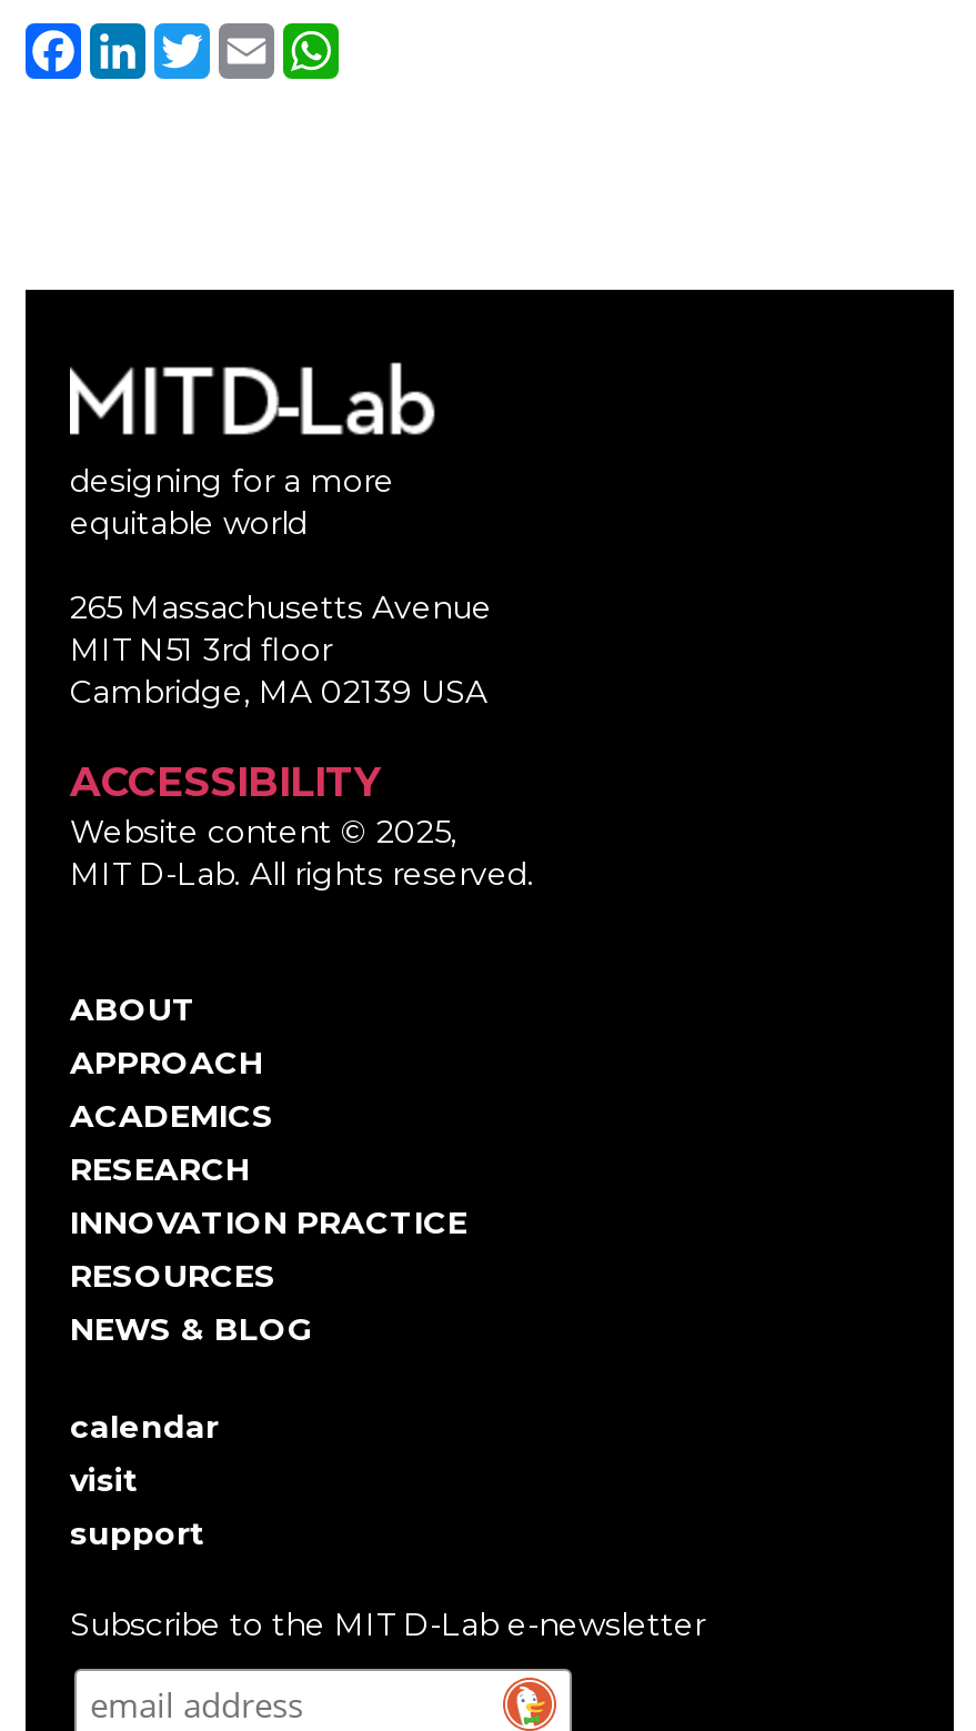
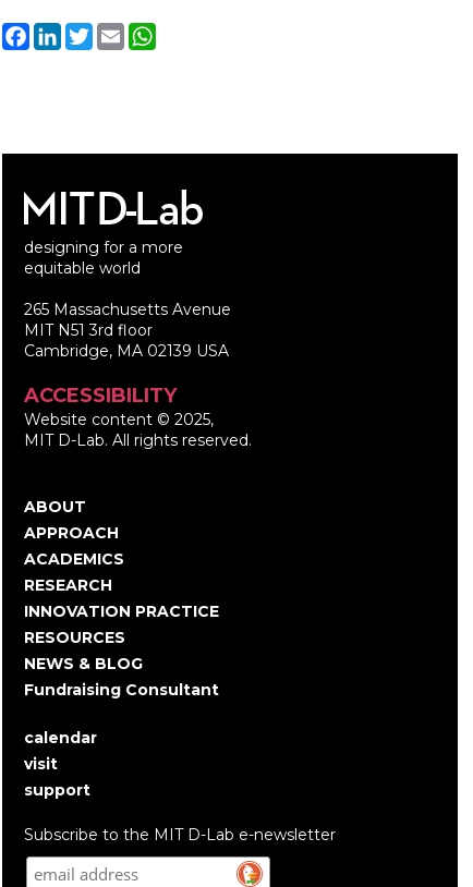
none -> [24,680,219,700] Fundraising Consultant

